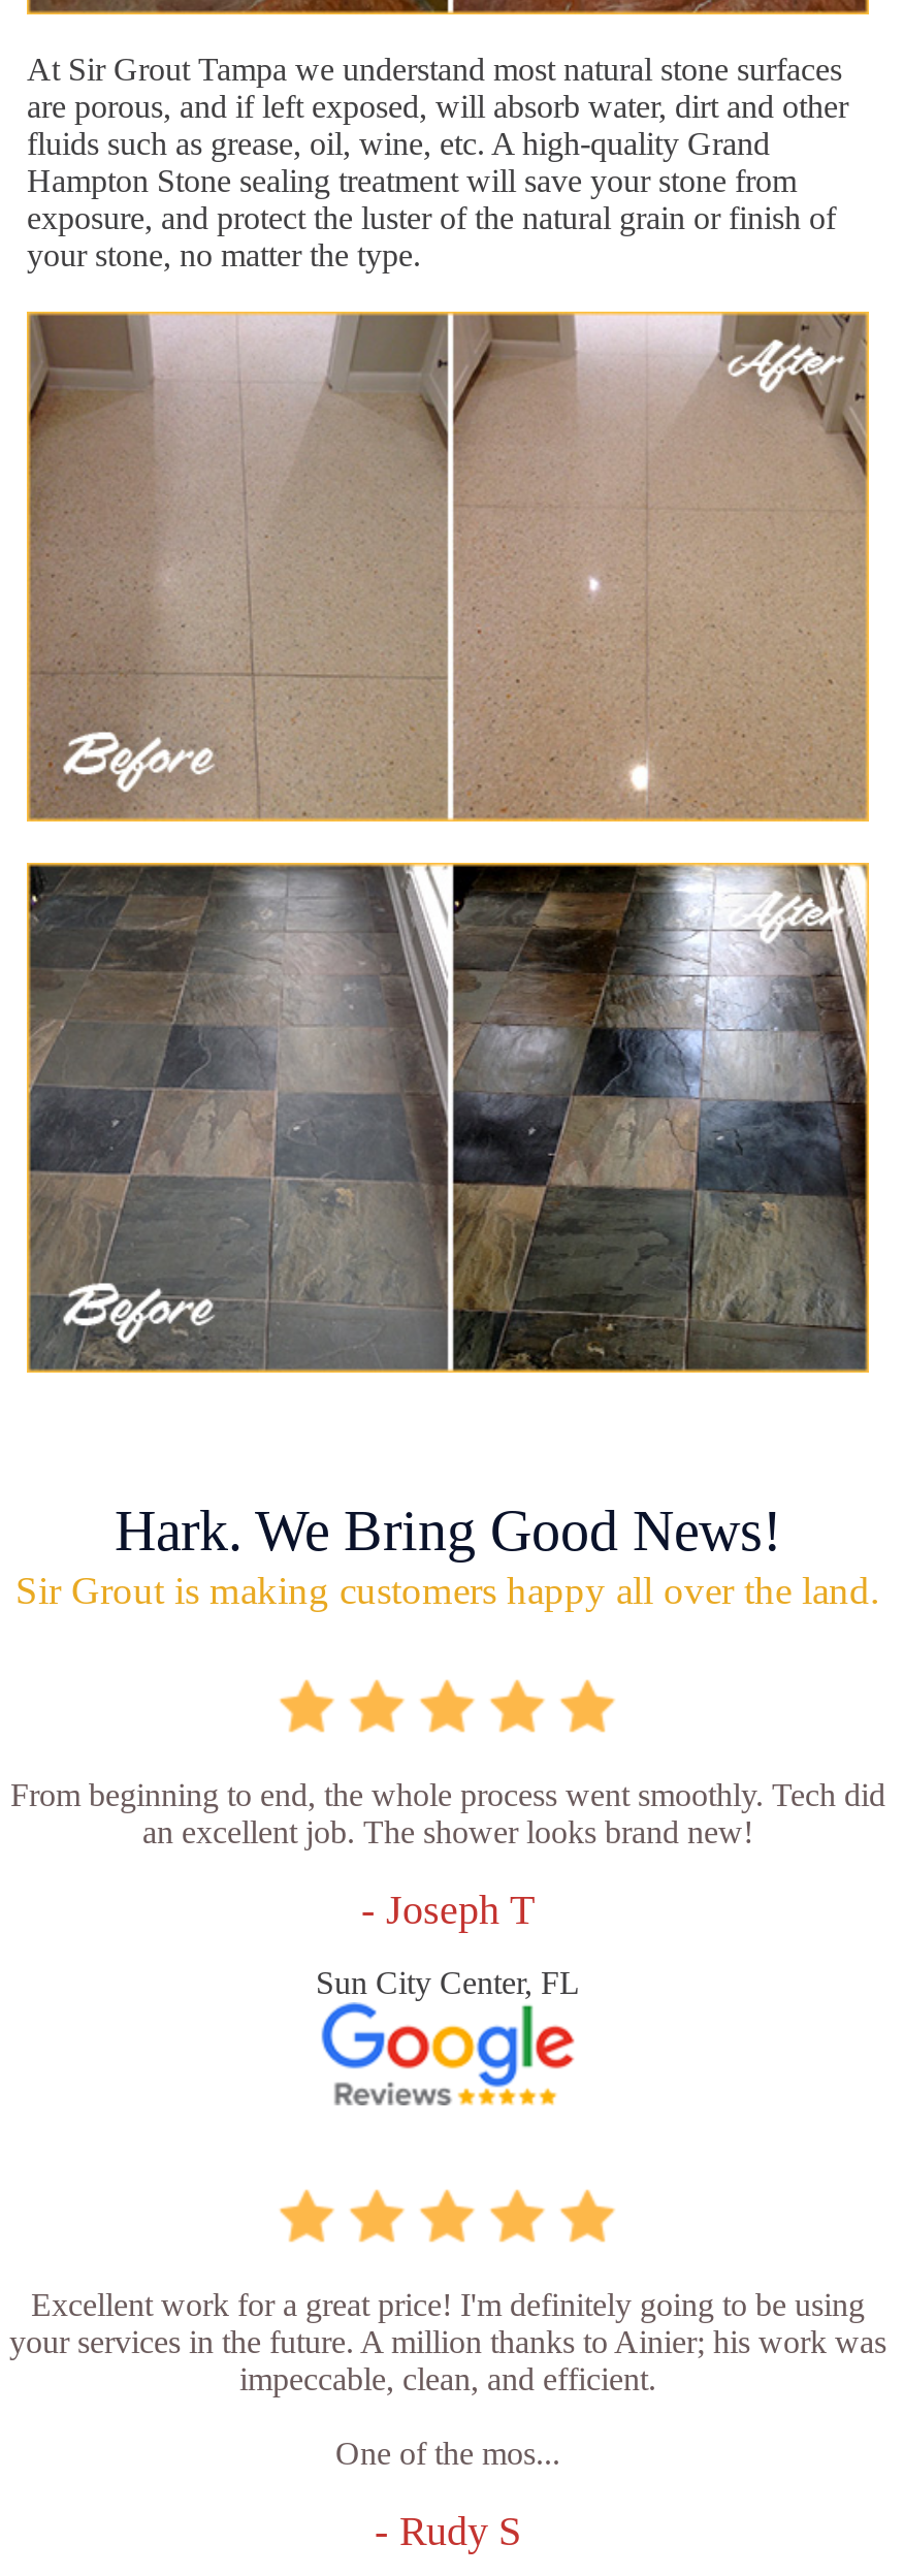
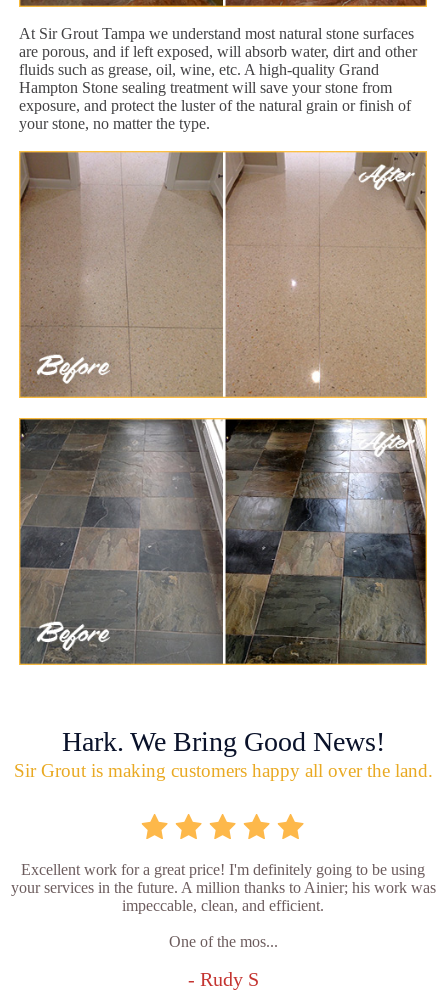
[10,1778,885,2001] From beginning to end, the whole process went smoothly. Tech did | an excellent job. The shower looks brand new! | - Joseph T | Sun City Center, FL -> none
[320,2017,576,2107] [image] -> none

